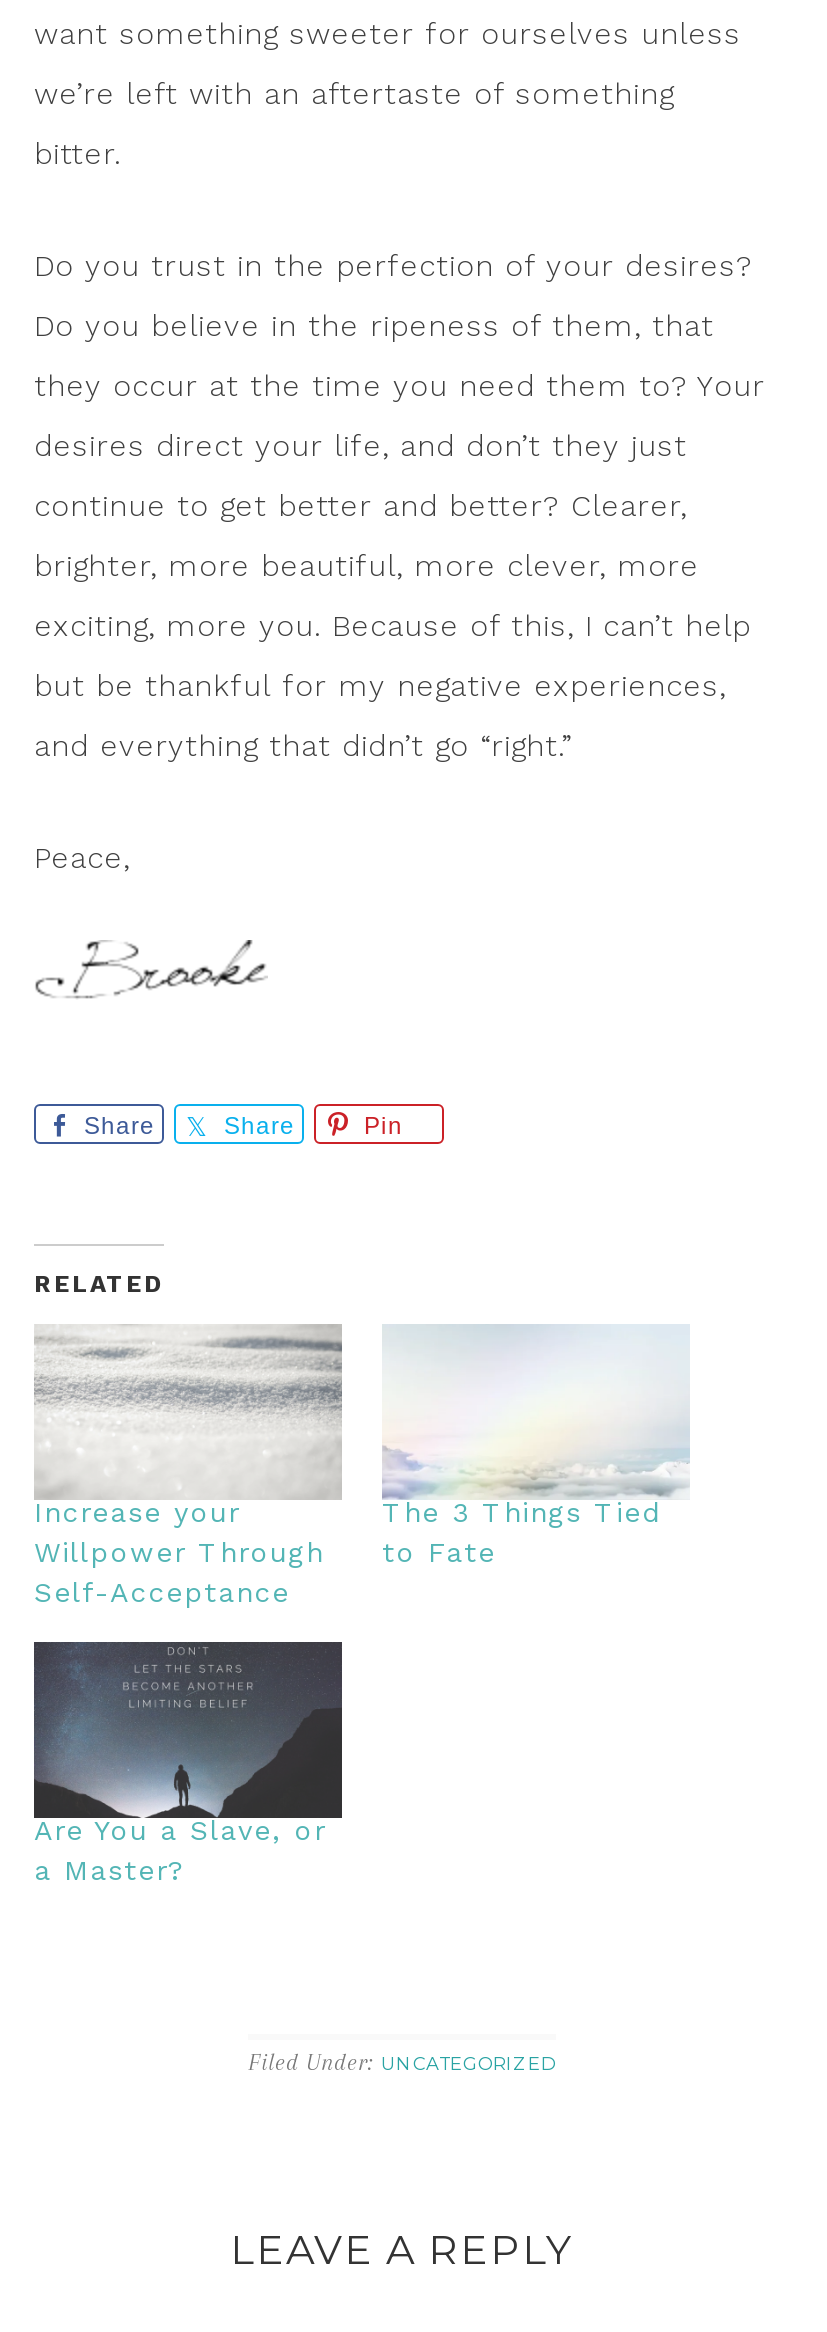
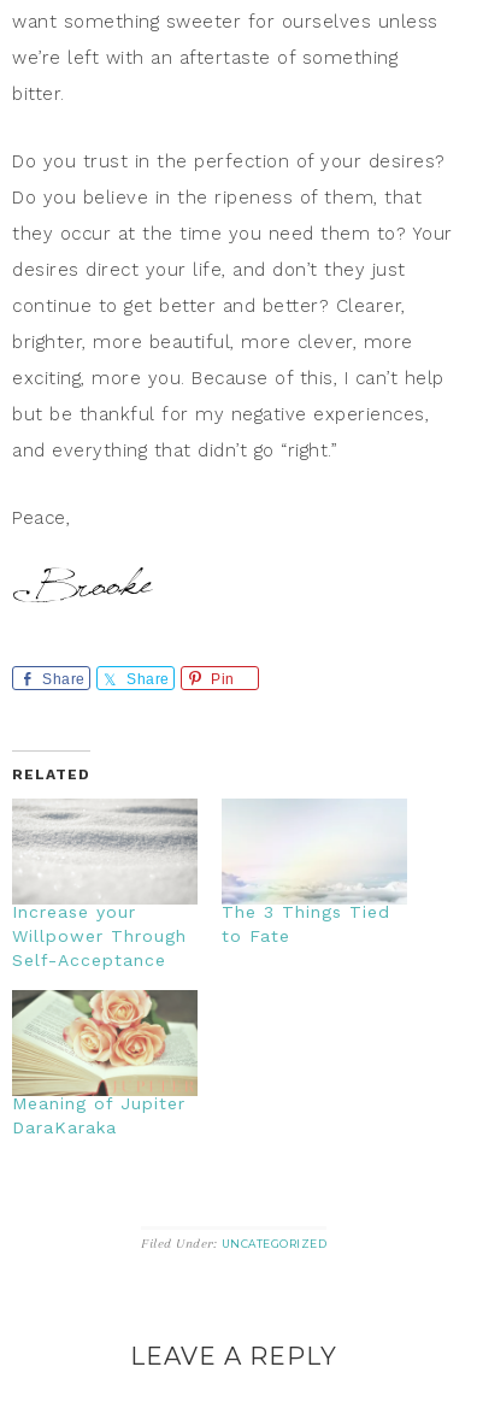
[32,1640,344,1886] [image] | Are You a Slave, or | a Master? -> [11,989,199,1137] [image] | Meaning of Jupiter | DaraKaraka

